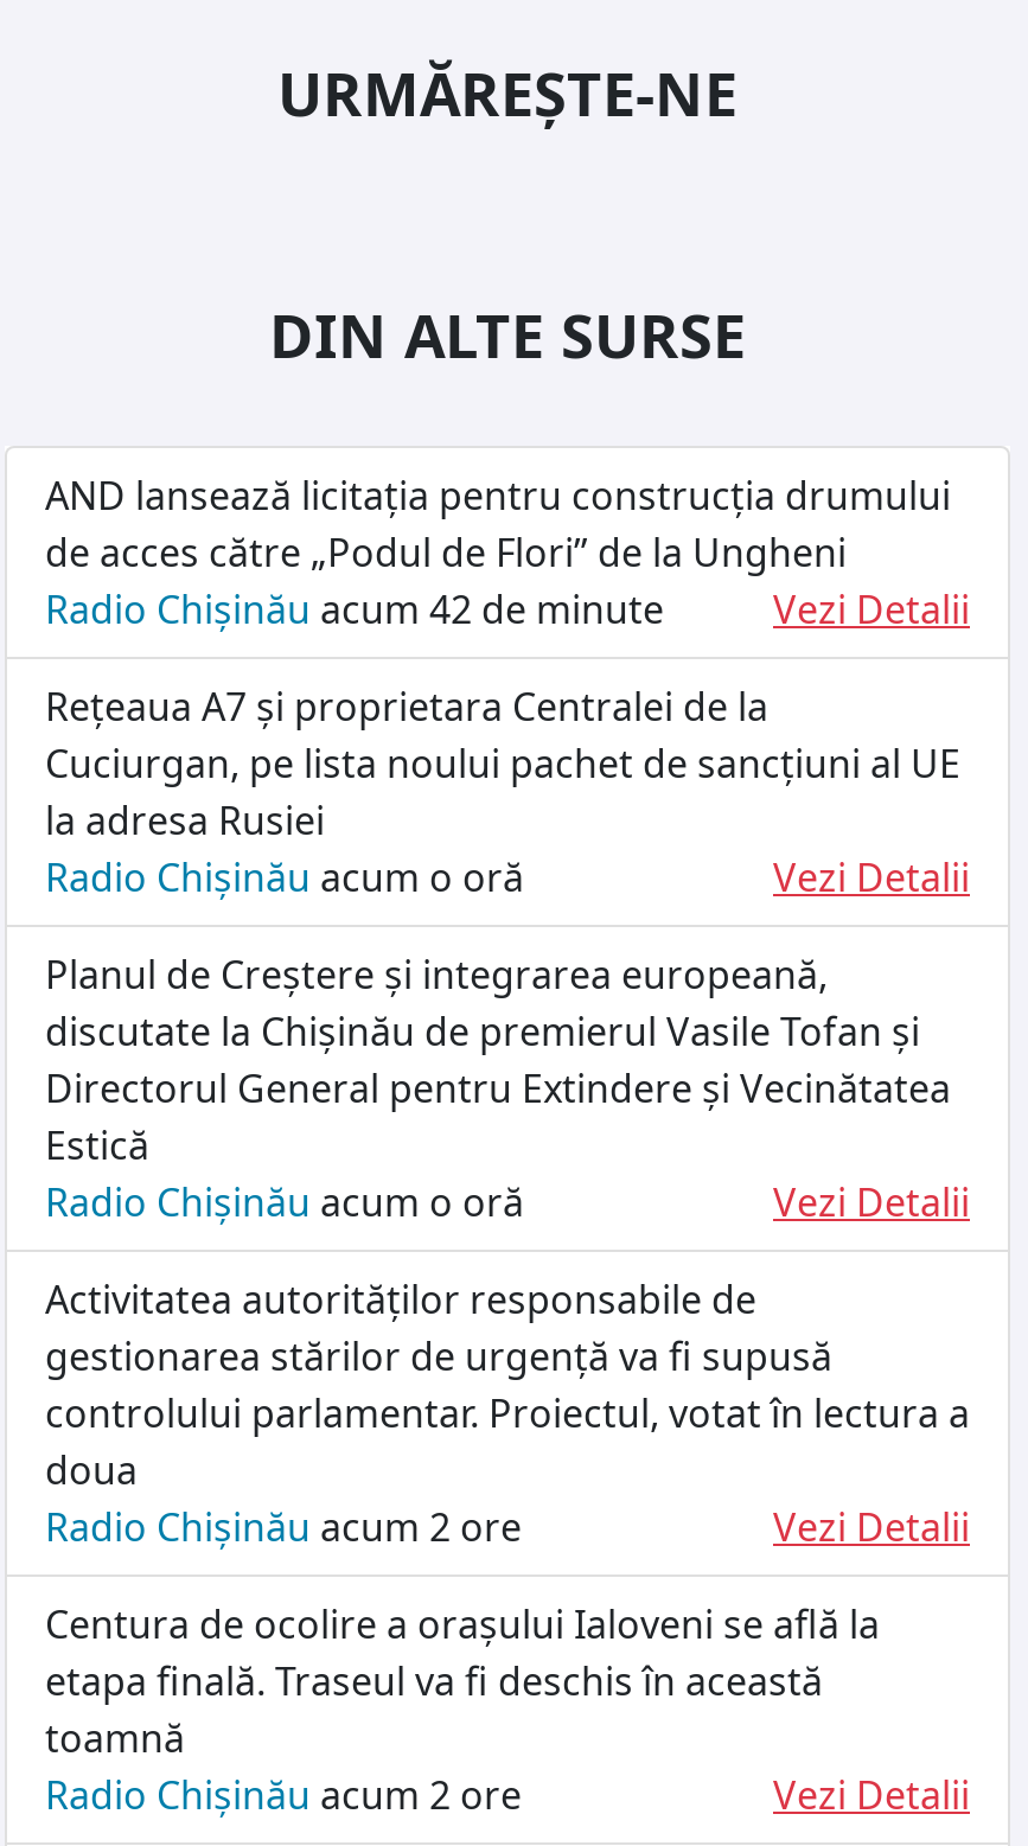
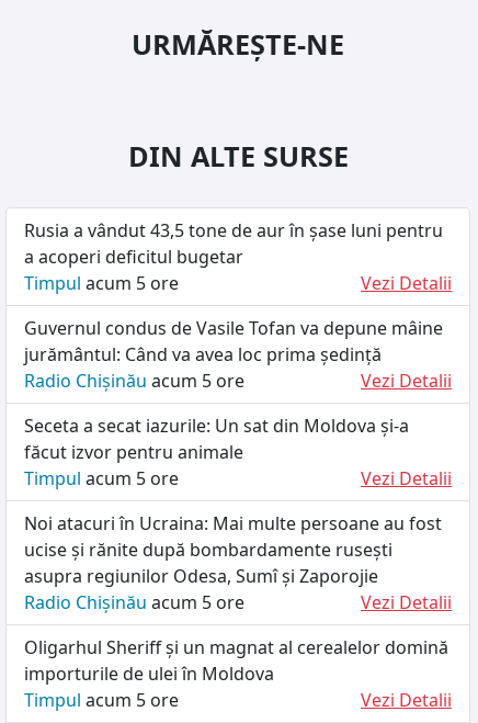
[45,470,951,635] AND lansează licitația pentru construcția drumului | de acces către „Podul de Flori” de la Ungheni | Radio Chișinău acum 42 de minute -> [24,218,443,295] Rusia a vândut 43,5 tone de aur în șase luni pentru | a acoperi deficitul bugetar | Timpul acum 5 ore
[45,681,960,903] Rețeaua A7 și proprietara Centralei de la | Cuciurgan, pe lista noului pachet de sancțiuni al UE | la adresa Rusiei | Radio Chișinău acum o oră -> [24,315,443,392] Guvernul condus de Vasile Tofan va depune mâine | jurământul: Când va avea loc prima ședință | Radio Chișinău acum 5 ore
[45,948,951,1228] Planul de Creștere și integrarea europeană, | discutate la Chișinău de premierul Vasile Tofan și | Directorul General pentru Extindere și Vecinătatea | Estică | Radio Chișinău acum o oră -> [24,413,409,490] Seceta a secat iazurile: Un sat din Moldova și-a | făcut izvor pentru animale | Timpul acum 5 ore
[45,1273,970,1553] Activitatea autorităților responsabile de | gestionarea stărilor de urgență va fi supusă | controlului parlamentar. Proiectul, votat în lectura a | doua | Radio Chișinău acum 2 ore -> [24,511,442,614] Noi atacuri în Ucraina: Mai multe persoane au fost | ucise și rănite după bombardamente rusești | asupra regiunilor Odesa, Sumî și Zaporojie | Radio Chișinău acum 5 ore
[45,1598,880,1821] Centura de ocolire a orașului Ialoveni se află la | etapa finală. Traseul va fi deschis în această | toamnă | Radio Chișinău acum 2 ore -> [24,635,448,711] Oligarhul Sheriff și un magnat al cerealelor domină | importurile de ulei în Moldova | Timpul acum 5 ore

